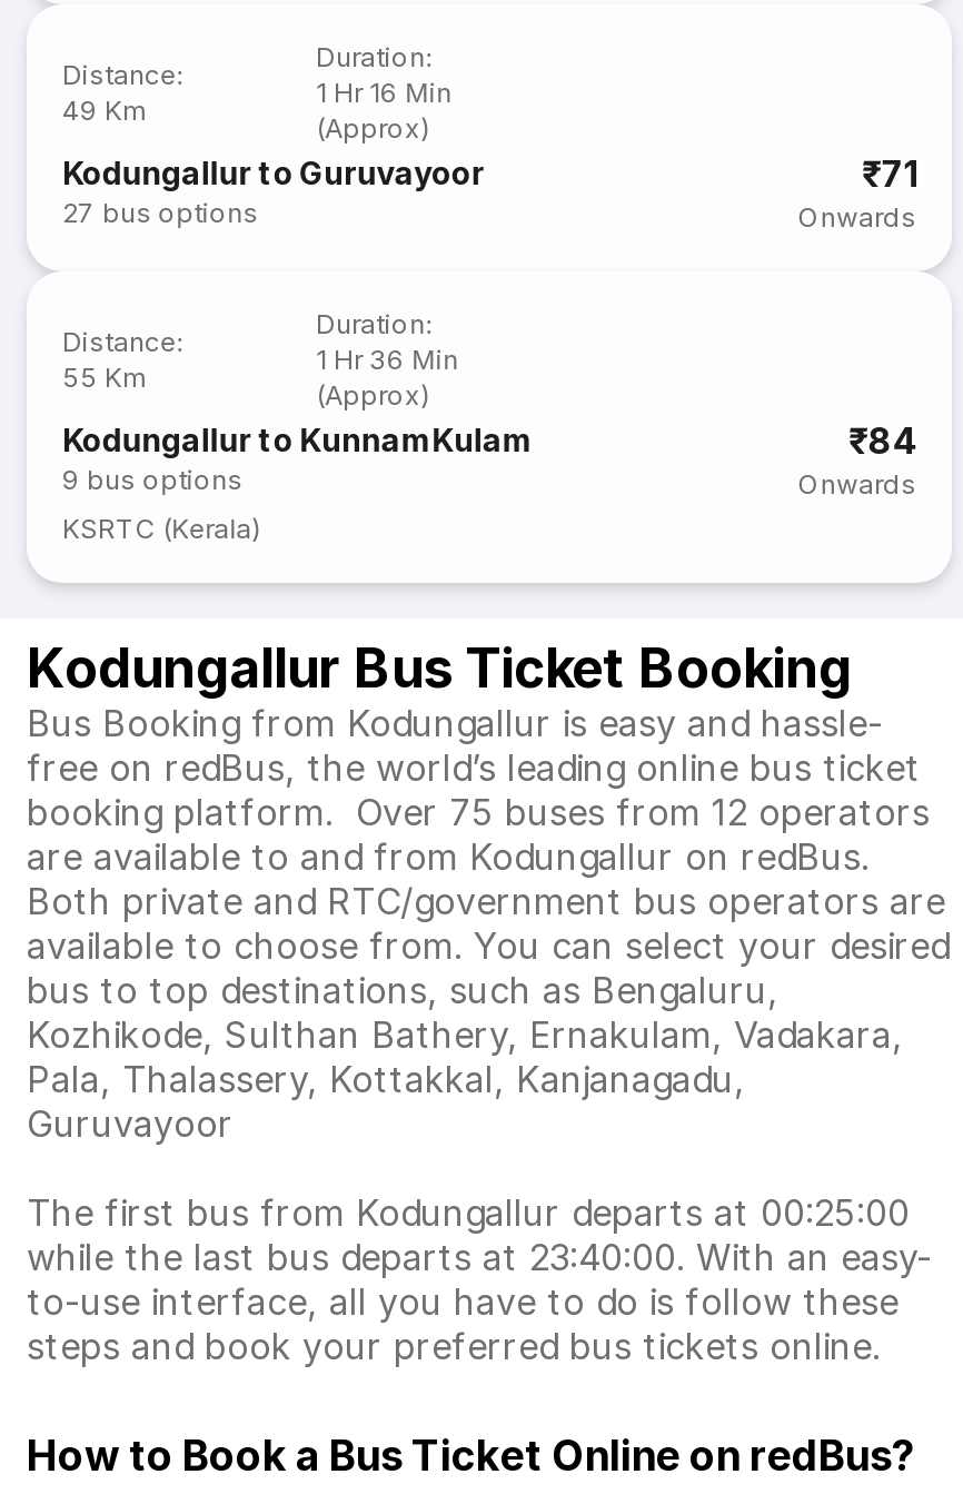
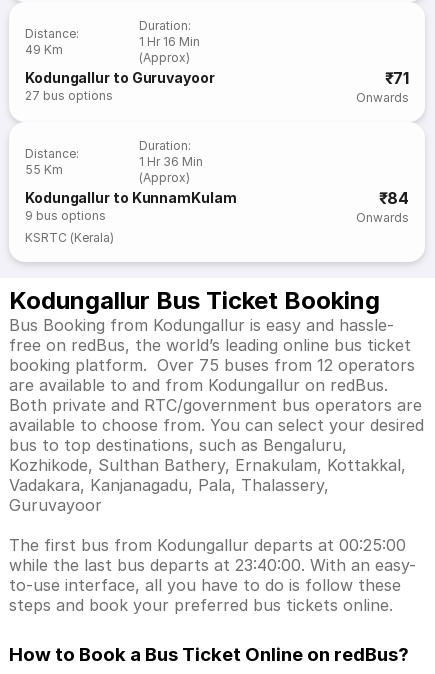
[27,1012,903,1101] Kozhikode, Sulthan Bathery, Ernakulam, Vadakara, | Pala, Thalassery, Kottakkal, Kanjanagadu, -> [9,455,406,495] Kozhikode, Sulthan Bathery, Ernakulam, Kottakkal, | Vadakara, Kanjanagadu, Pala, Thalassery,

